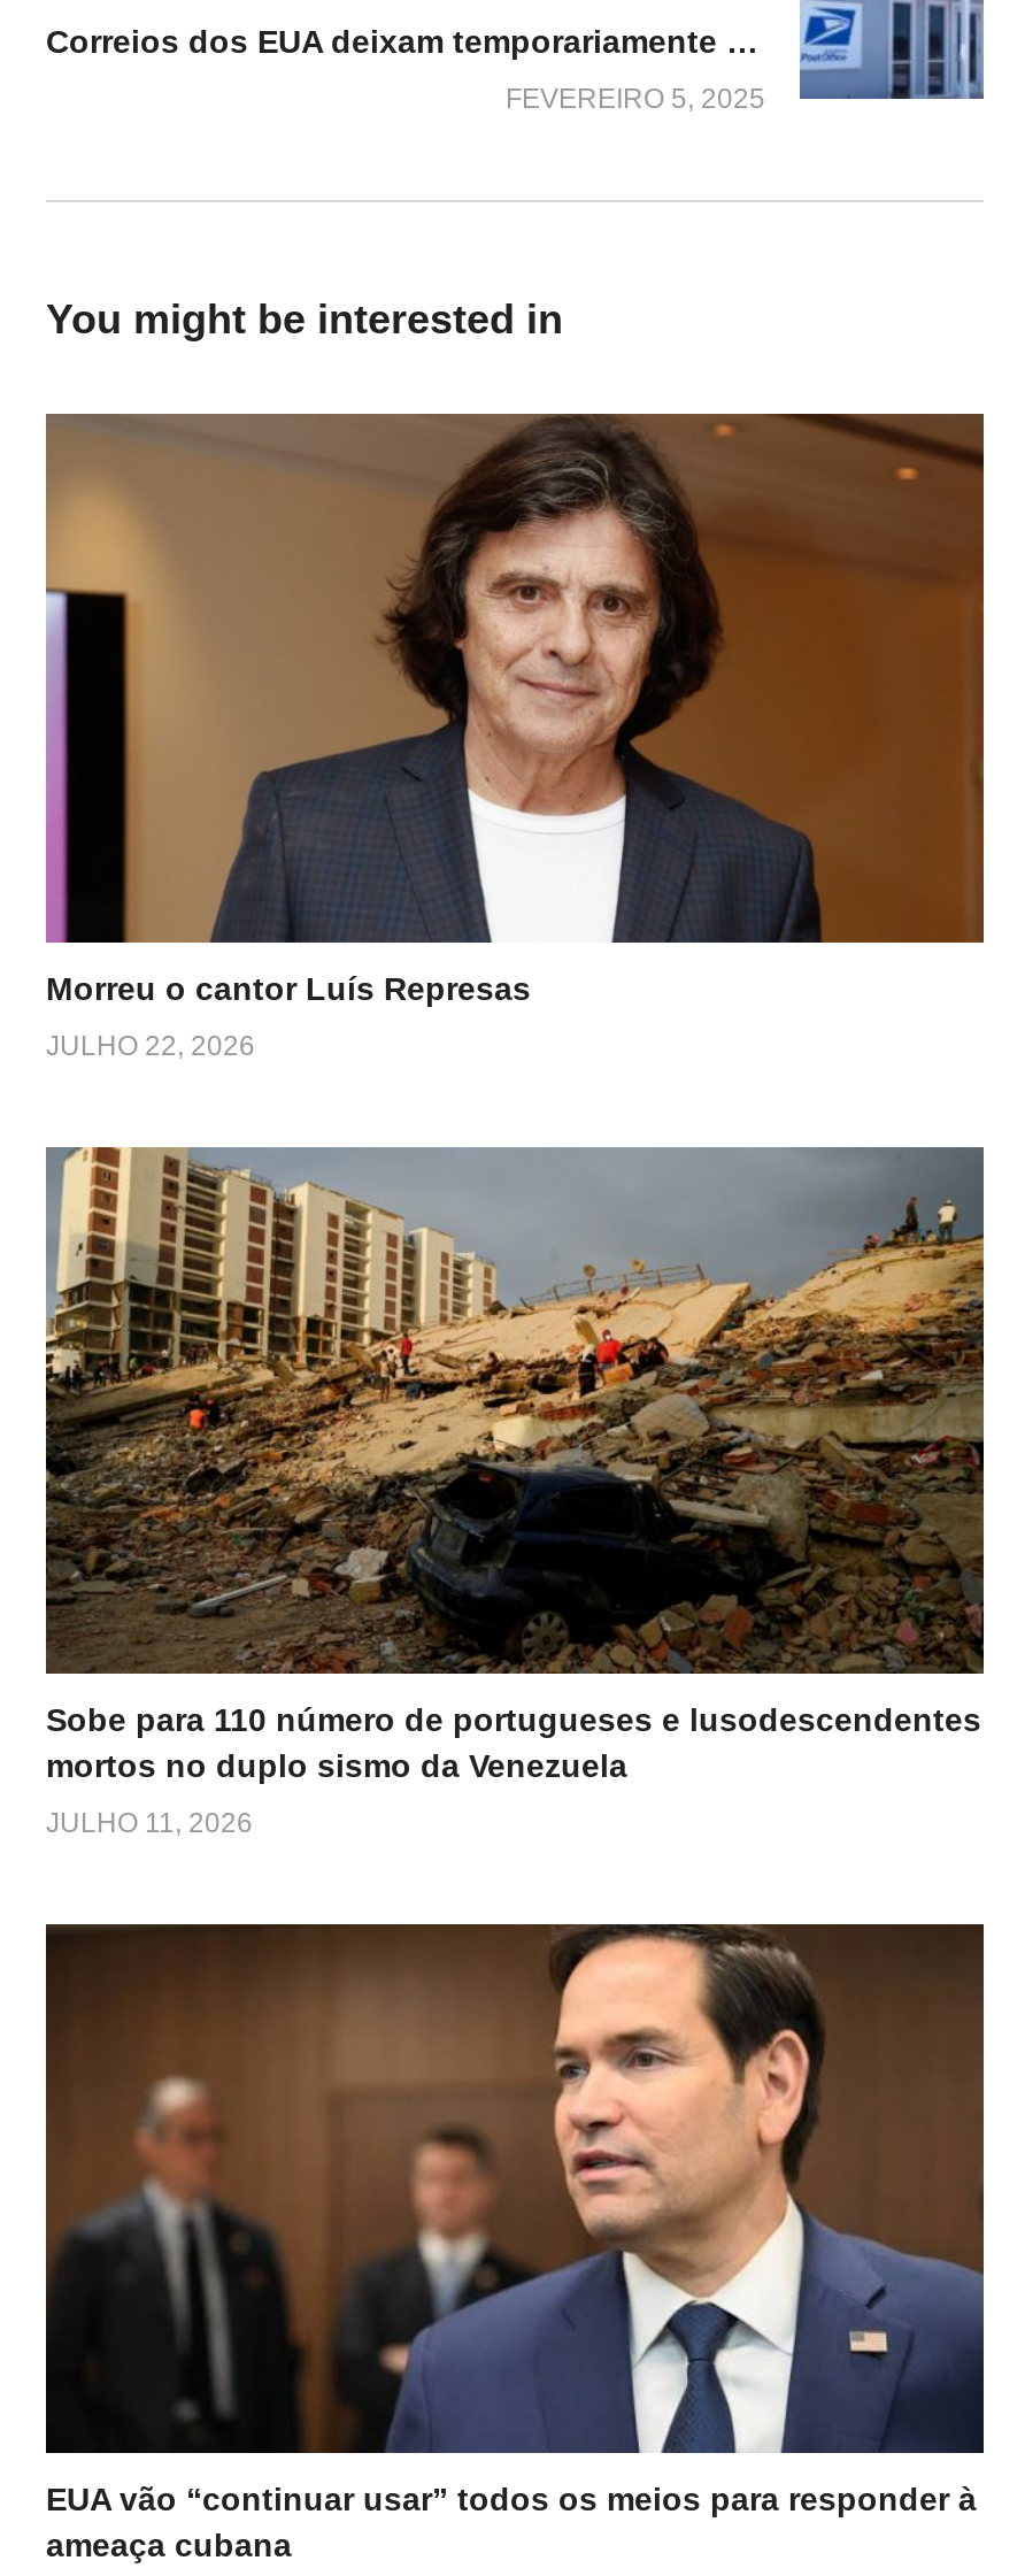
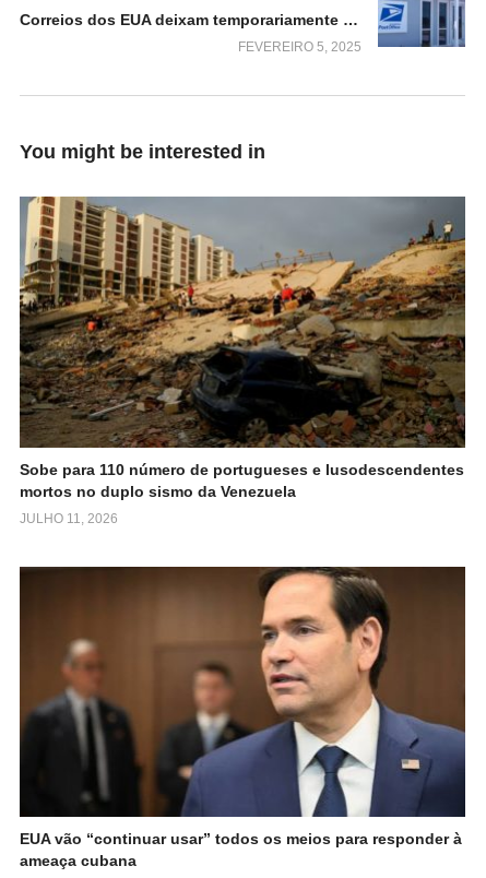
[44,412,986,1061] [image] | Morreu o cantor Luís Represas | JULHO 22, 2026 -> none

